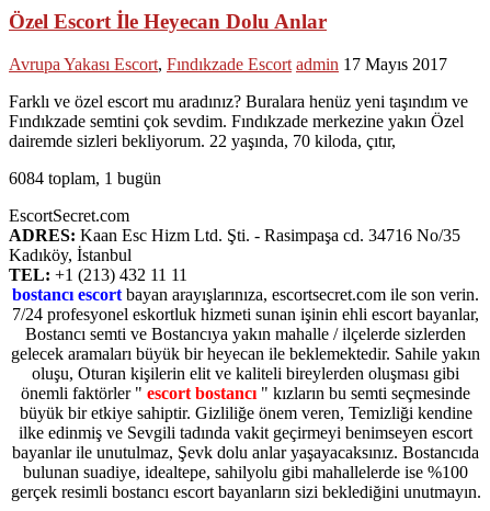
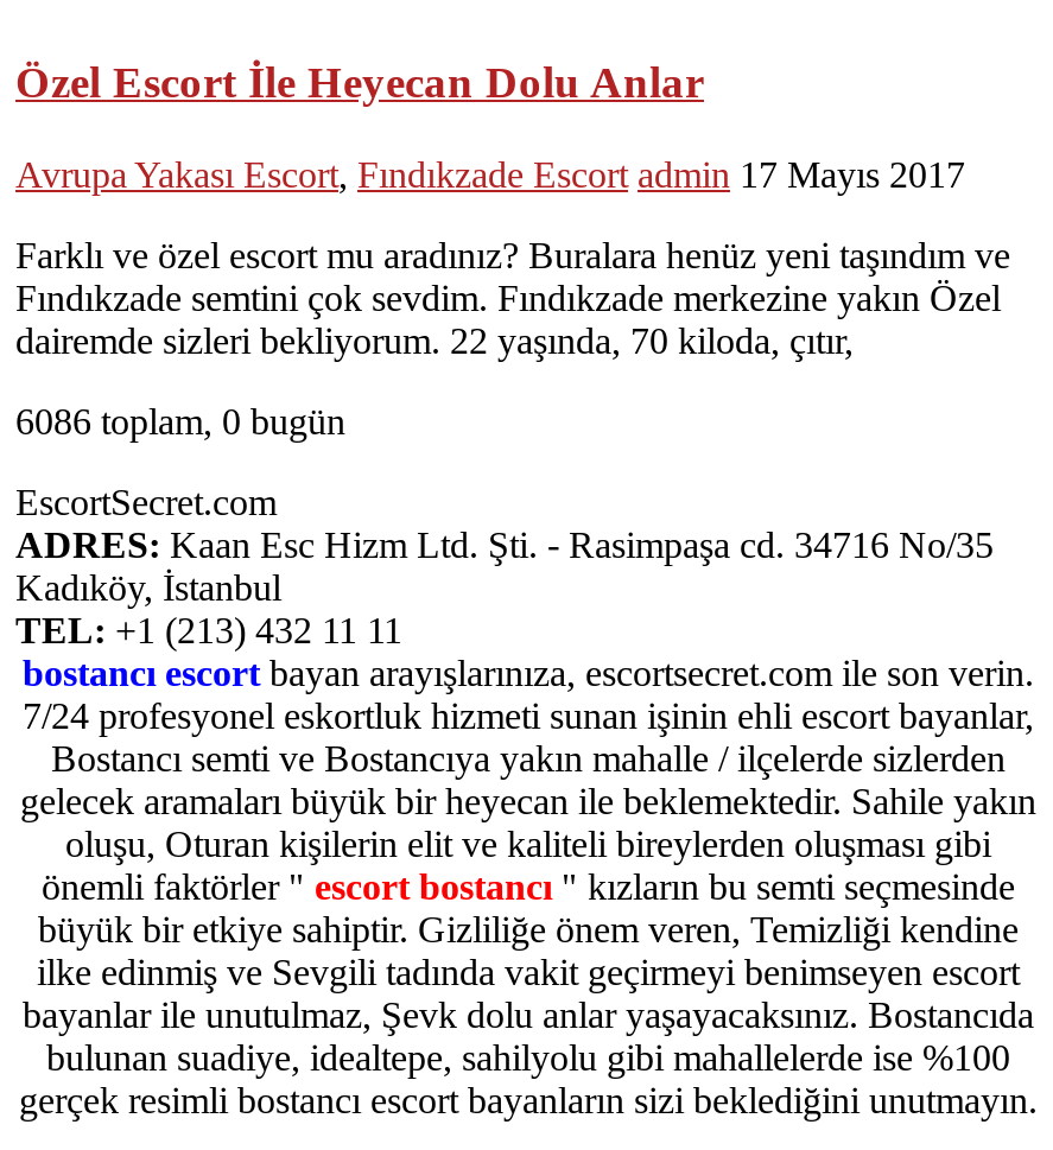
[9,168,161,187] 6084 toplam, 1 bugün -> [15,400,345,441] 6086 toplam, 0 bugün

